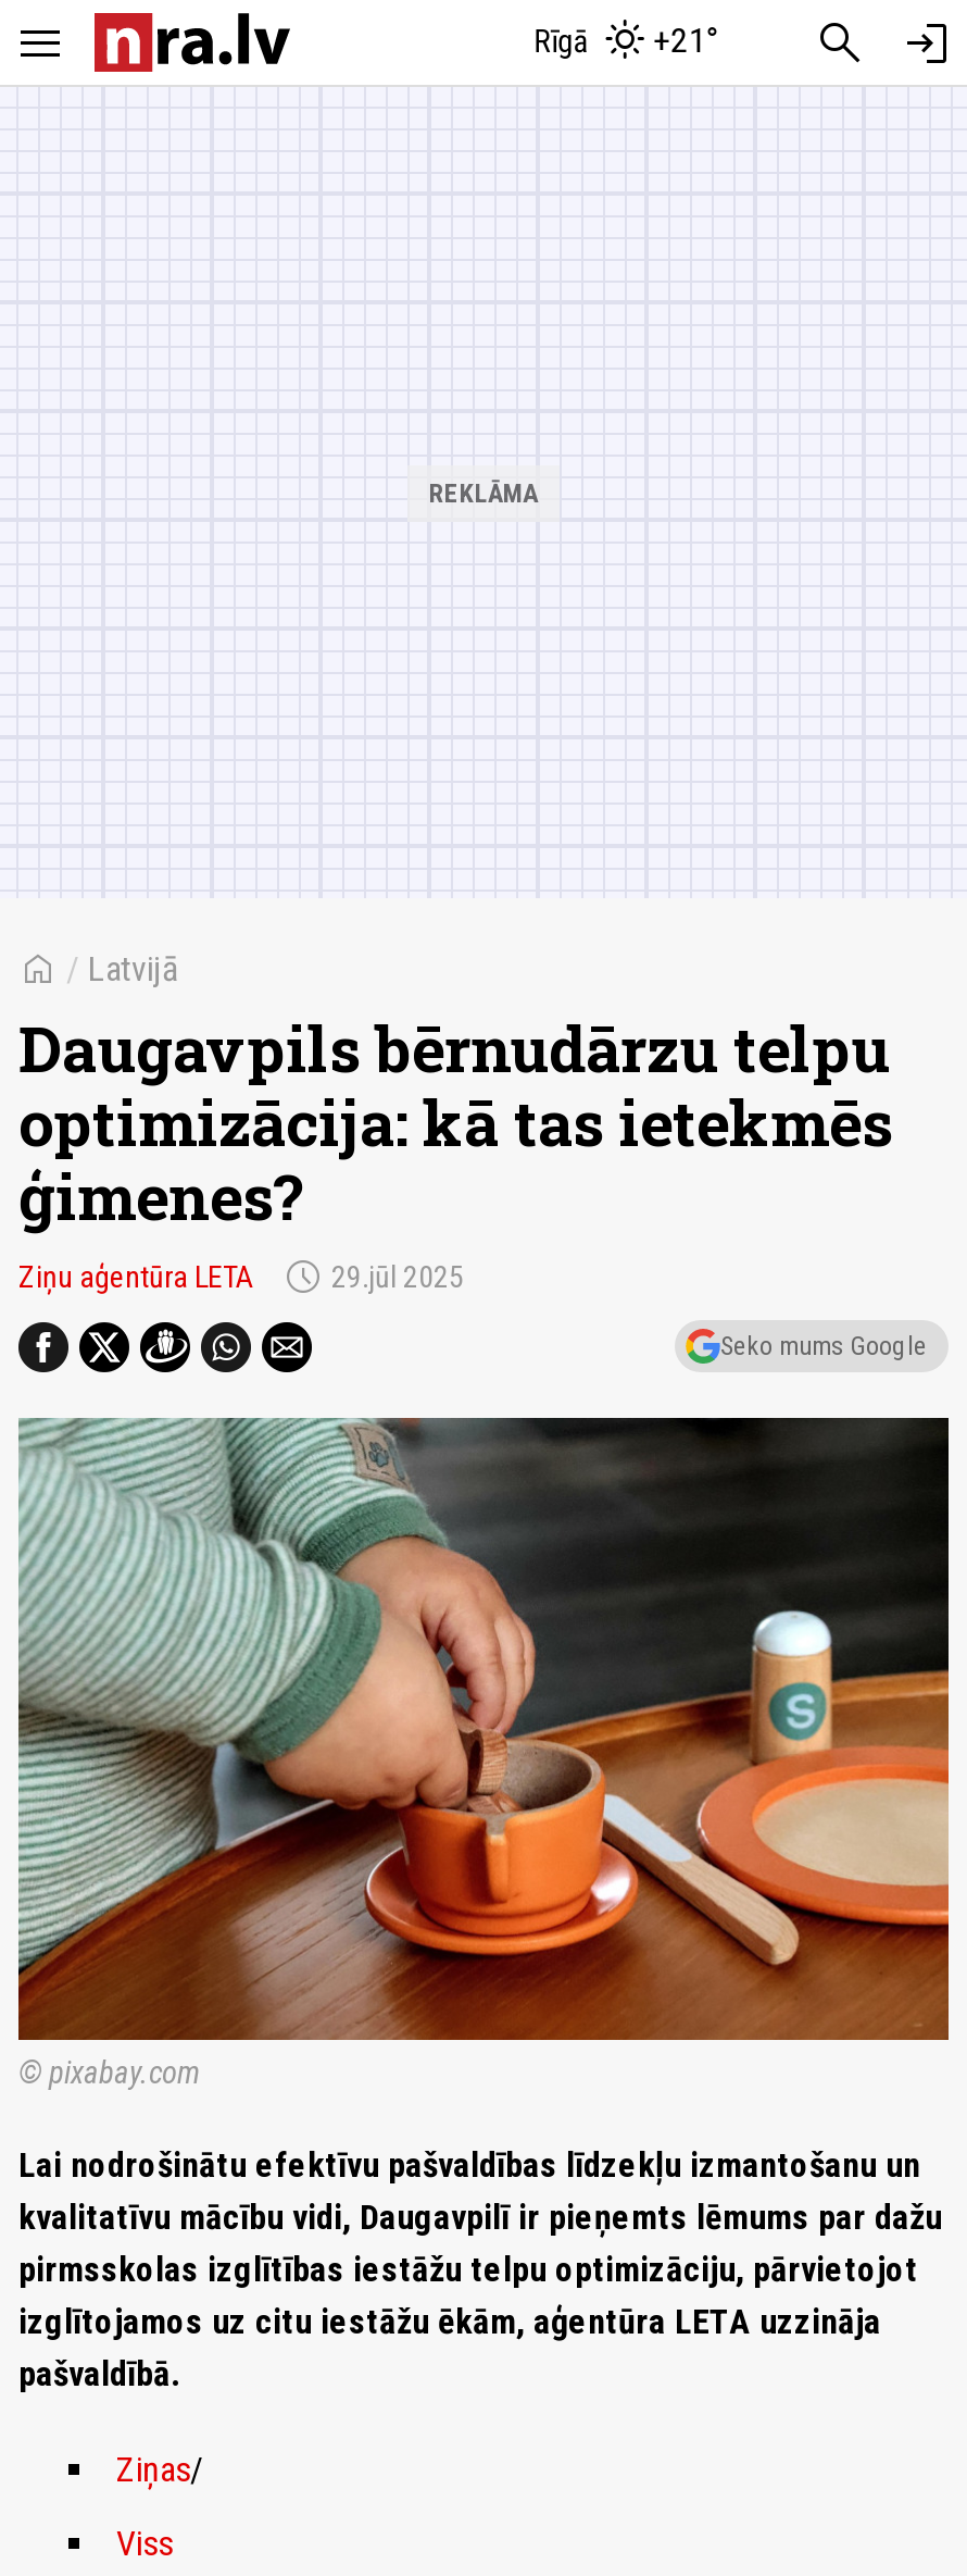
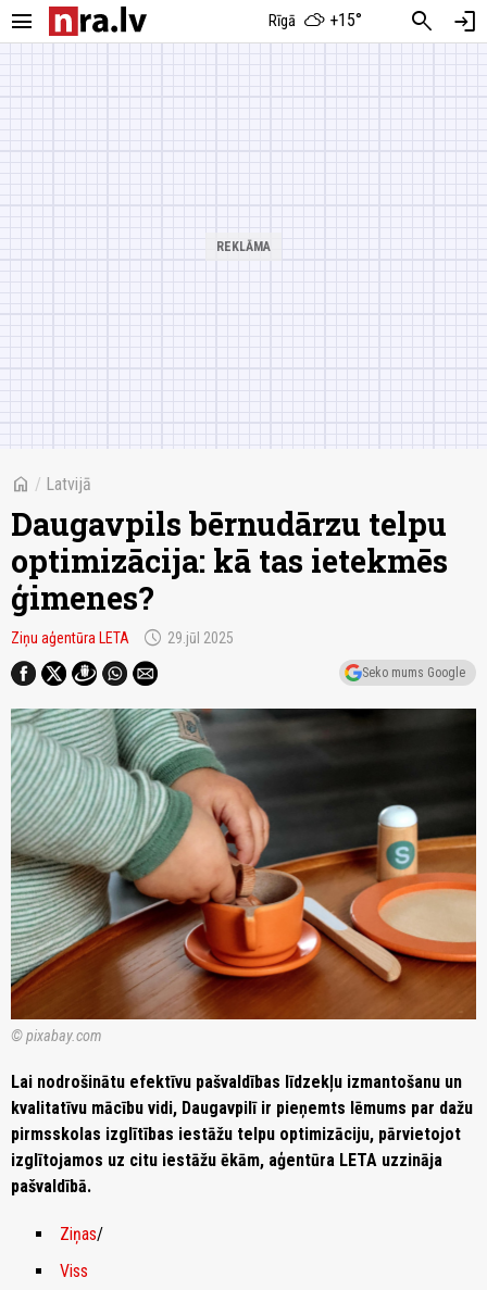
[534,20,719,61] Rīgā +21° -> [268,10,362,30] Rīgā +15°

